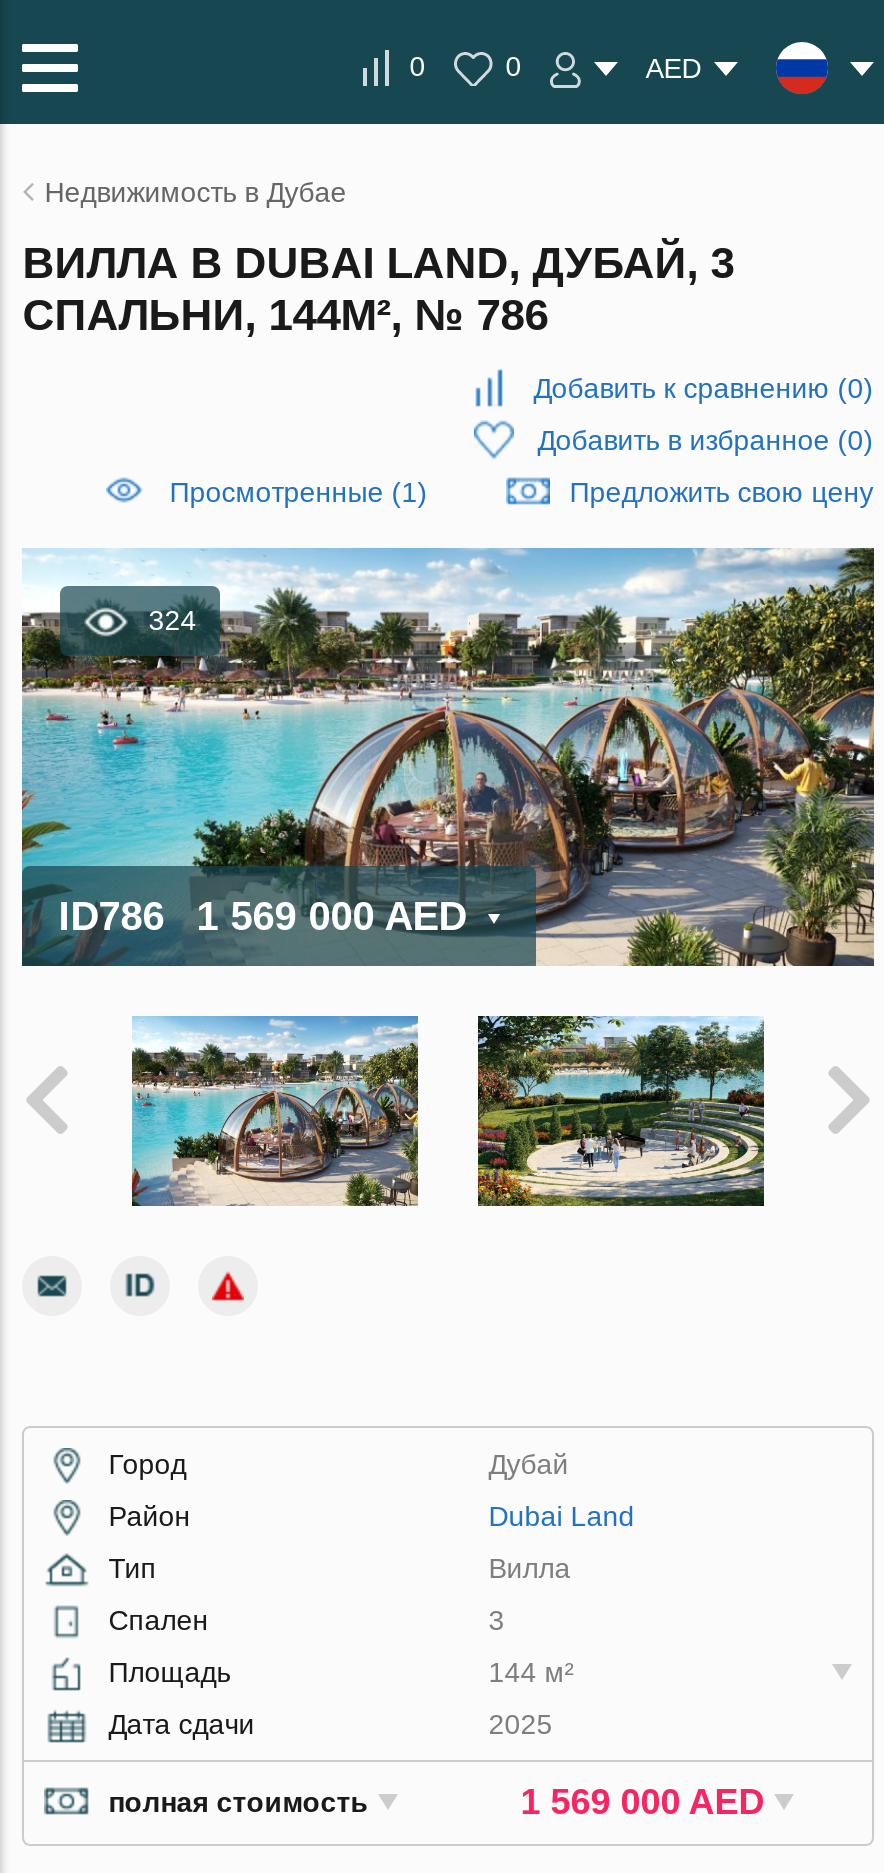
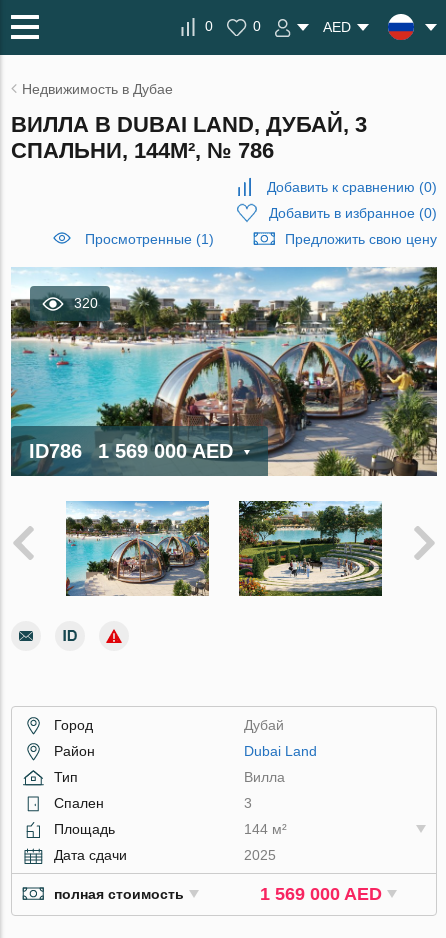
[148,604,196,636] 324 -> [74,295,98,311] 320

